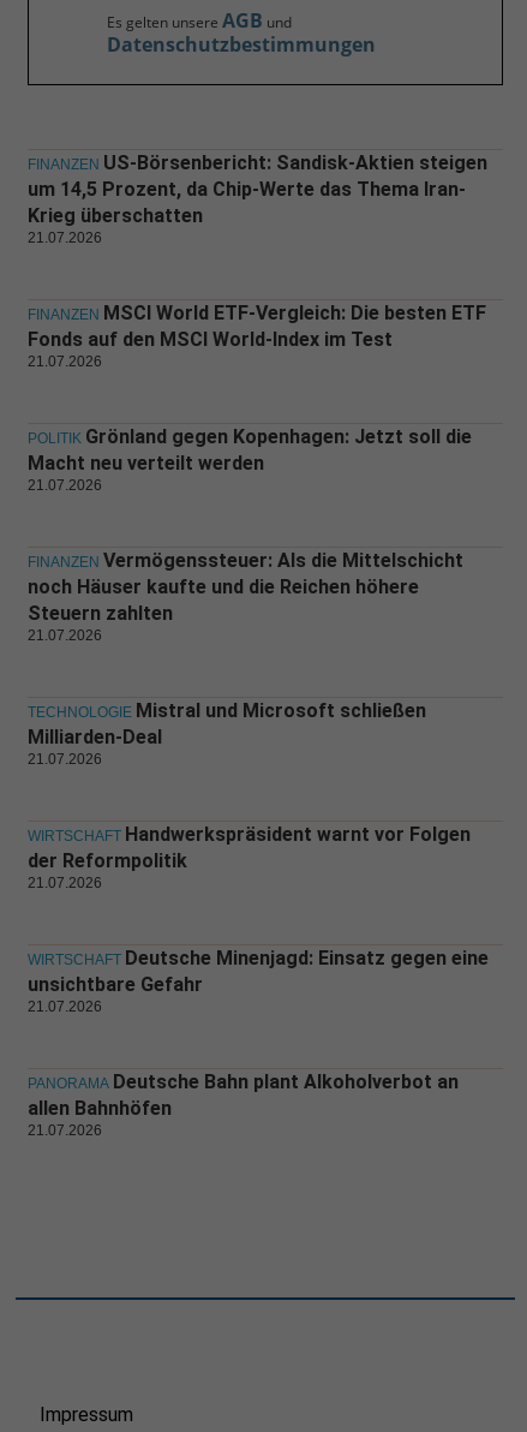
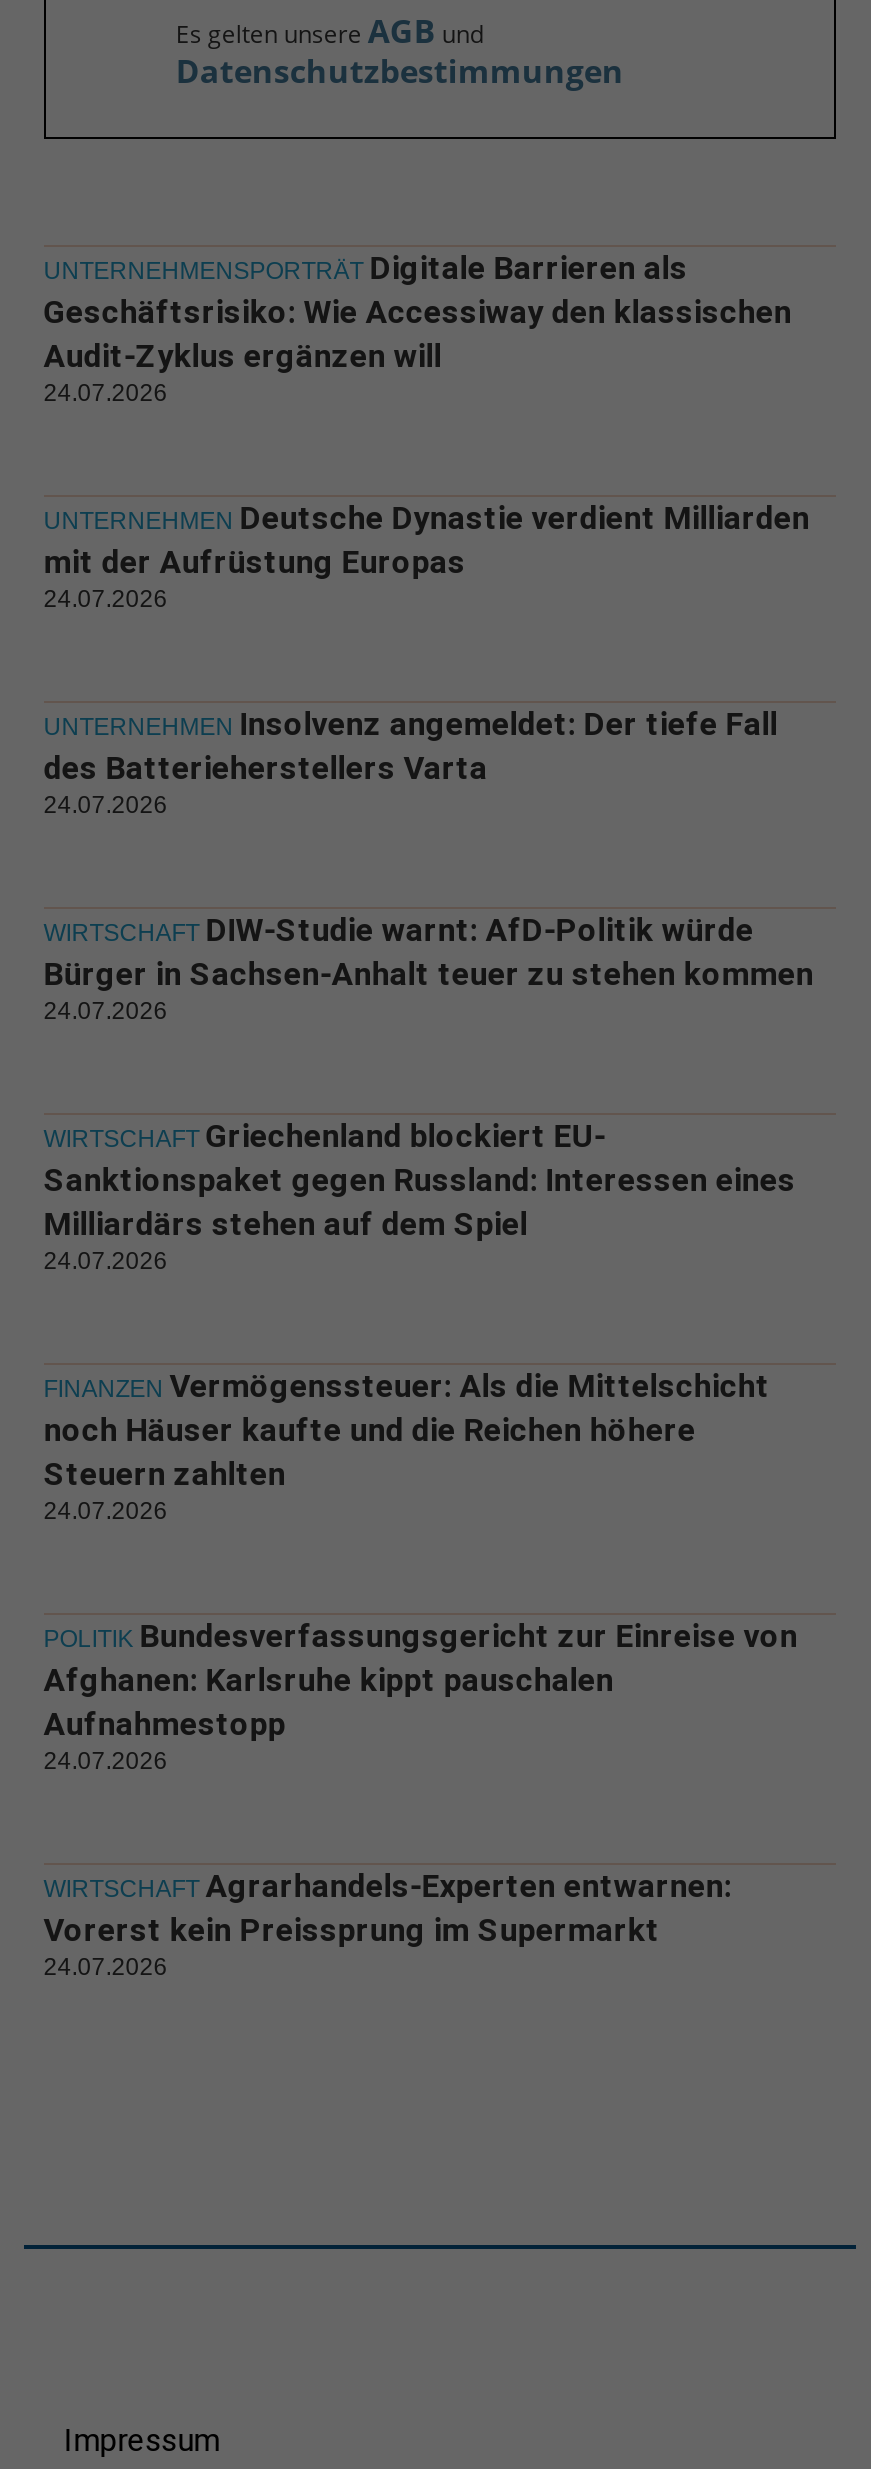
[27,152,487,494] FINANZEN US-Börsenbericht: Sandisk-Aktien steigen | um 14,5 Prozent, da Chip-Werte das Thema Iran- | Krieg überschatten | 21.07.2026 | FINANZEN MSCI World ETF-Vergleich: Die besten ETF | Fonds auf den MSCI World-Index im Test | 21.07.2026 | POLITIK Grönland gegen Kopenhagen: Jetzt soll die | Macht neu verteilt werden | 21.07.2026 -> [43,249,813,1275] UNTERNEHMENSPORTRÄT Digitale Barrieren als | Geschäftsrisiko: Wie Accessiway den klassischen | Audit-Zyklus ergänzen will | 24.07.2026 | UNTERNEHMEN Deutsche Dynastie verdient Milliarden | mit der Aufrüstung Europas | 24.07.2026 | UNTERNEHMEN Insolvenz angemeldet: Der tiefe Fall | des Batterieherstellers Varta | 24.07.2026 | WIRTSCHAFT DIW-Studie warnt: AfD-Politik würde | Bürger in Sachsen-Anhalt teuer zu stehen kommen | 24.07.2026 | WIRTSCHAFT Griechenland blockiert EU- | Sanktionspaket gegen Russland: Interessen eines | Milliardärs stehen auf dem Spiel | 24.07.2026
moved [27,549,463,625] -> [43,1367,769,1493]: FINANZEN Vermögenssteuer: Als die Mittelschicht | noch Häuser kaufte und die Reichen höhere | Steuern zahlten
[27,627,488,1139] 21.07.2026 | TECHNOLOGIE Mistral und Microsoft schließen | Milliarden-Deal | 21.07.2026 | WIRTSCHAFT Handwerkspräsident warnt vor Folgen | der Reformpolitik | 21.07.2026 | WIRTSCHAFT Deutsche Minenjagd: Einsatz gegen eine | unsichtbare Gefahr | 21.07.2026 | PANORAMA Deutsche Bahn plant Alkoholverbot an | allen Bahnhöfen | 21.07.2026 -> [43,1497,797,1981] 24.07.2026 | POLITIK Bundesverfassungsgericht zur Einreise von | Afghanen: Karlsruhe kippt pauschalen | Aufnahmestopp | 24.07.2026 | WIRTSCHAFT Agrarhandels-Experten entwarnen: | Vorerst kein Preissprung im Supermarkt | 24.07.2026

